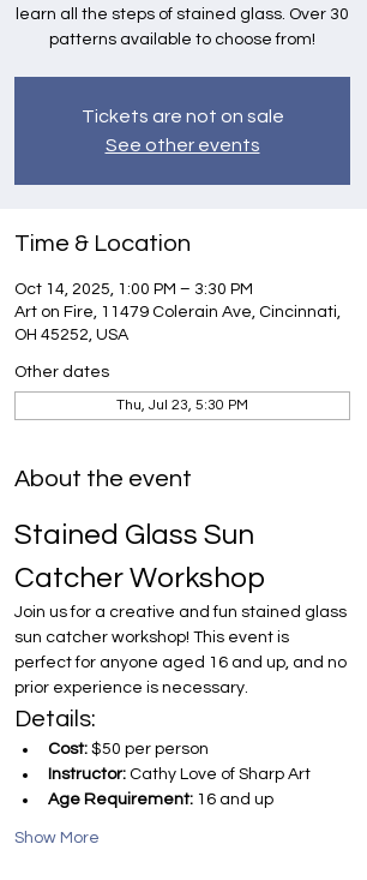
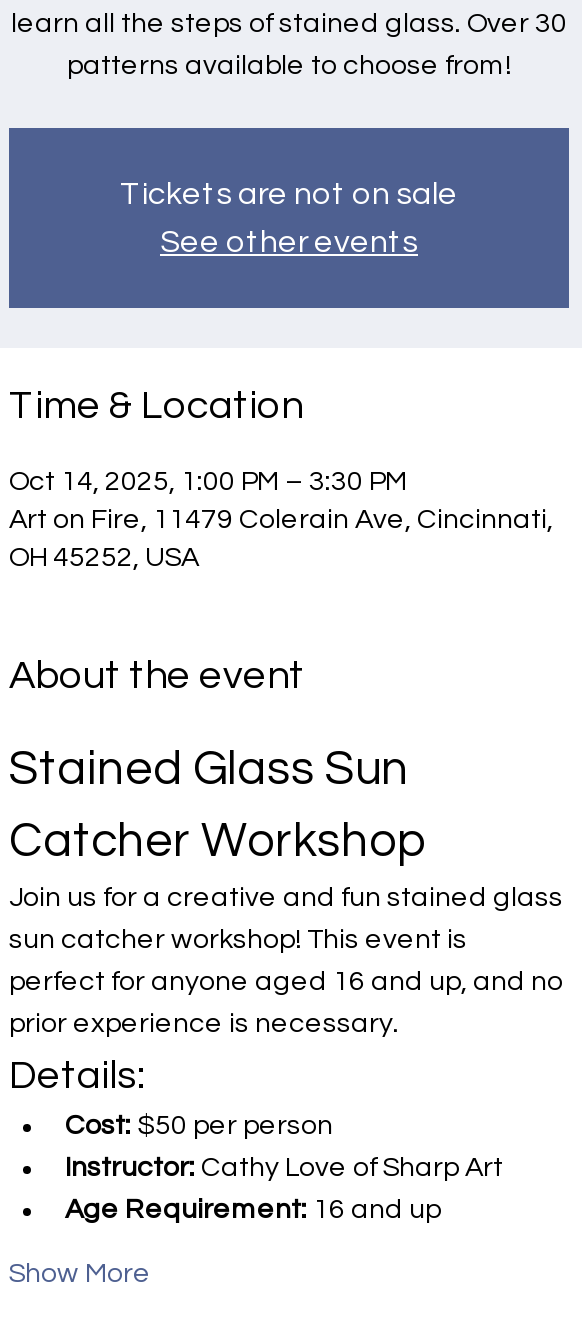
[14,364,248,413] Other dates | Thu, Jul 23, 5:30 PM -> none

